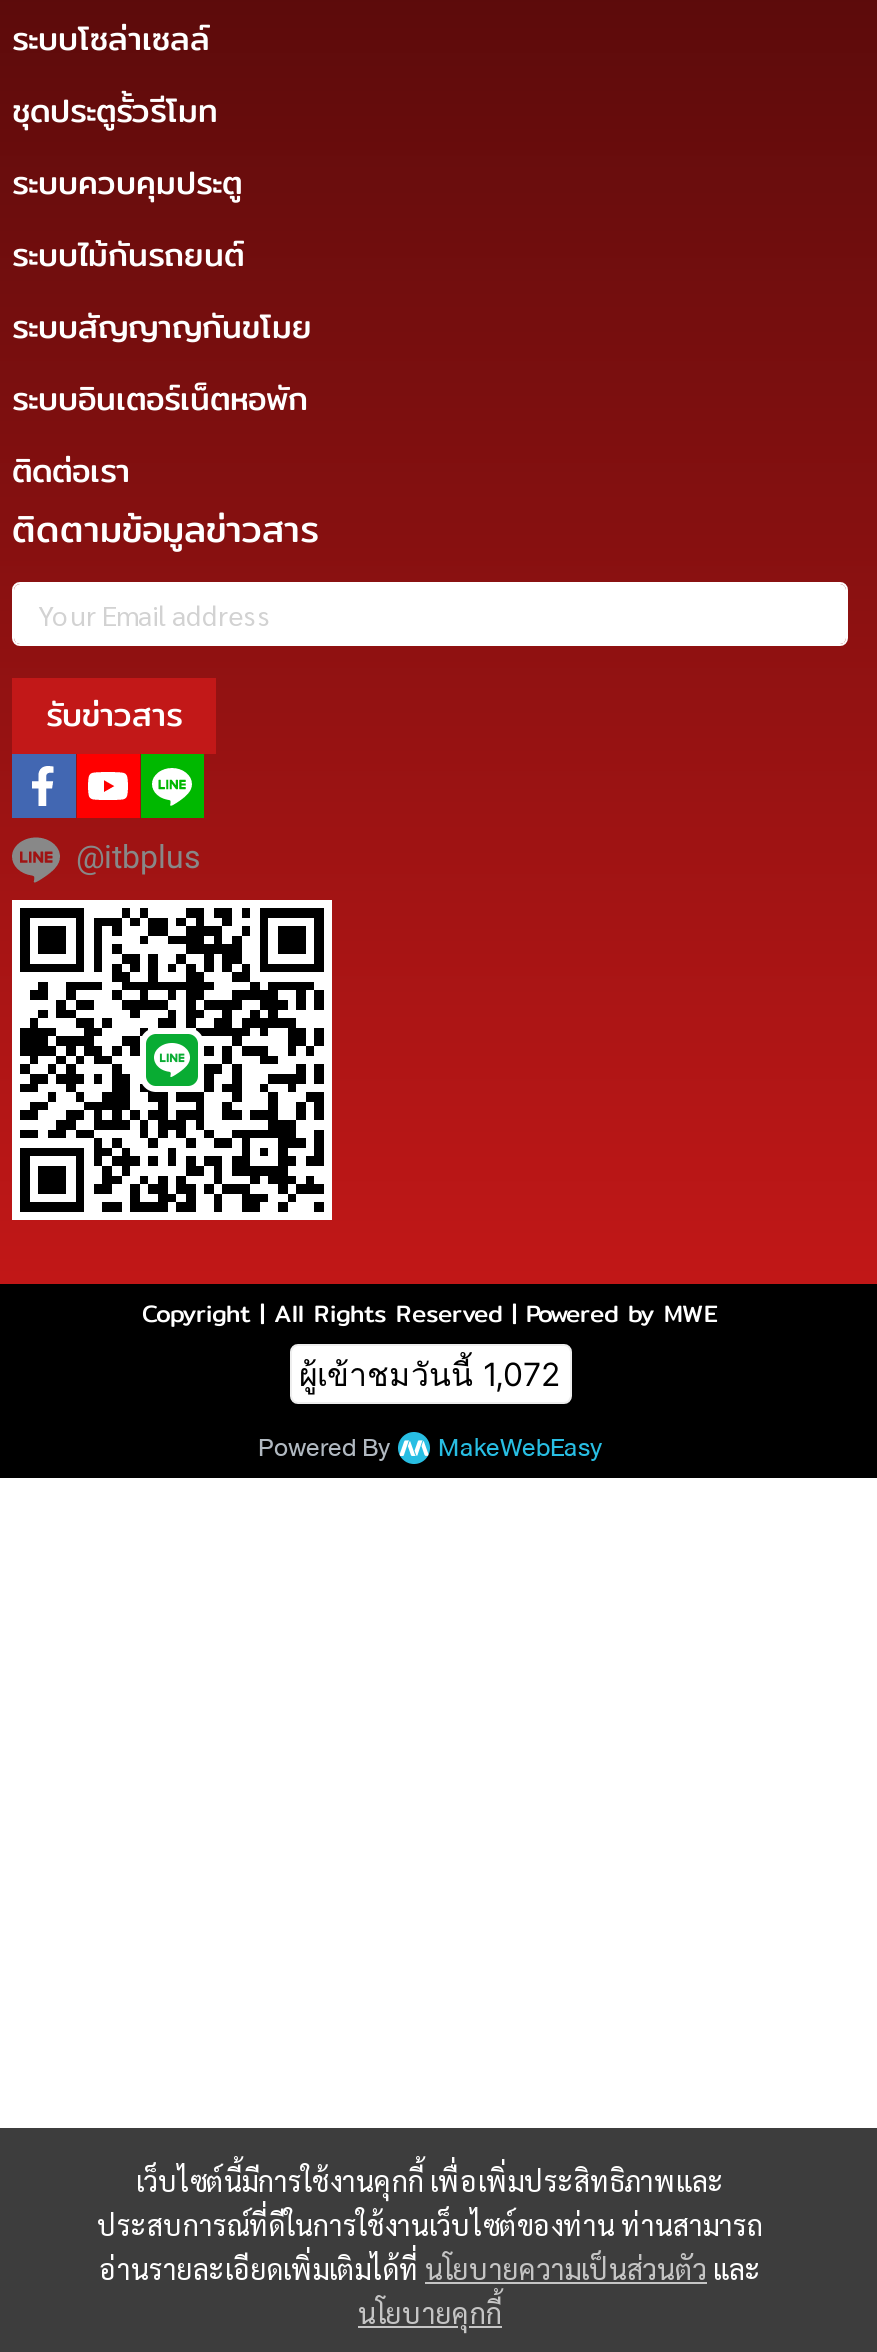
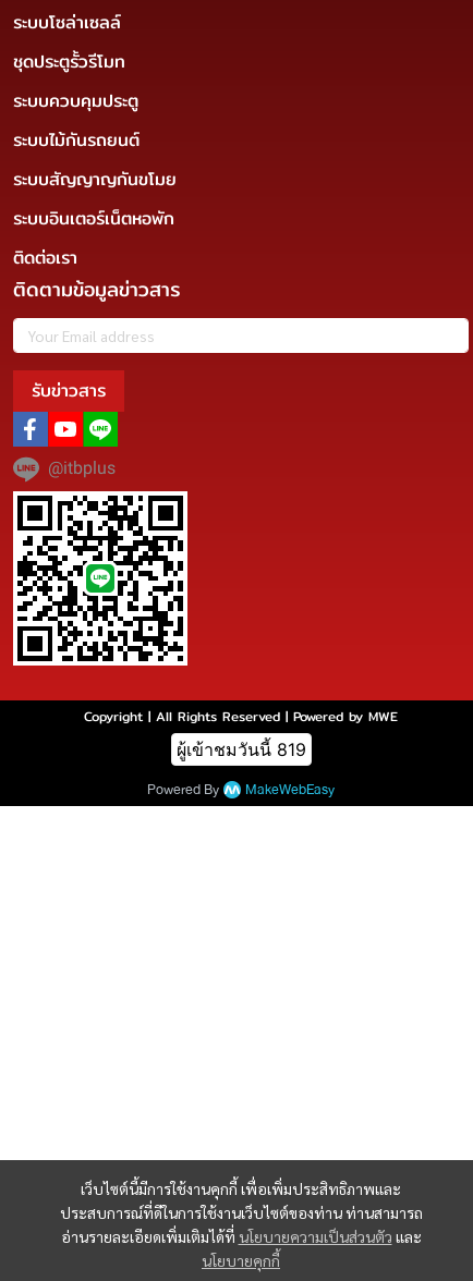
[299,1353,561,1393] ผู้เข้าชมวันนี้1,072 -> [176,738,306,760] ผู้เข้าชมวันนี้819

